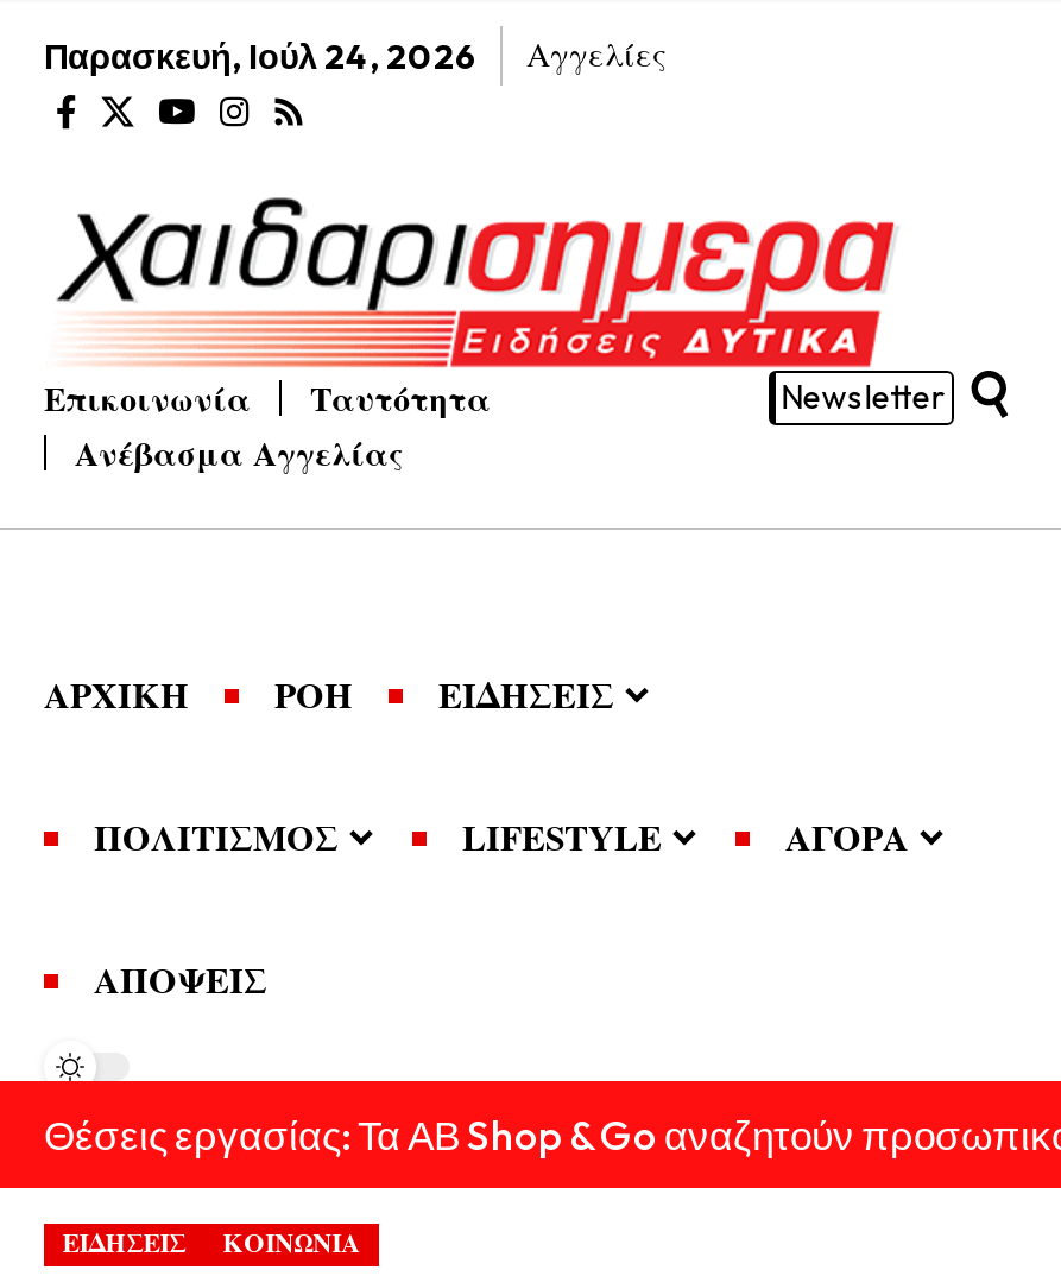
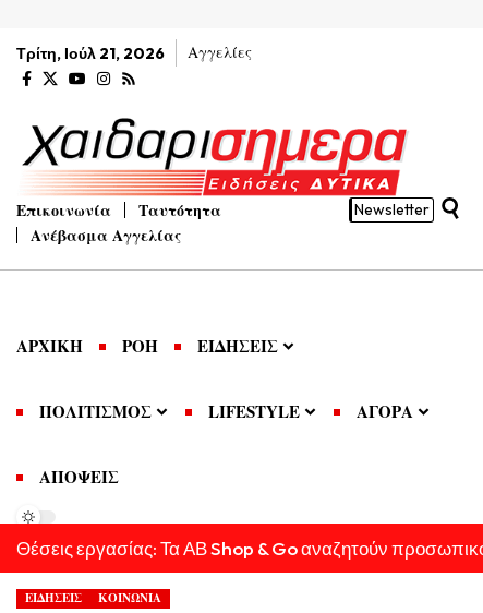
[44,36,476,78] Παρασκευή, Ιούλ 24, 2026 -> [16,44,165,63] Τρίτη, Ιούλ 21, 2026

